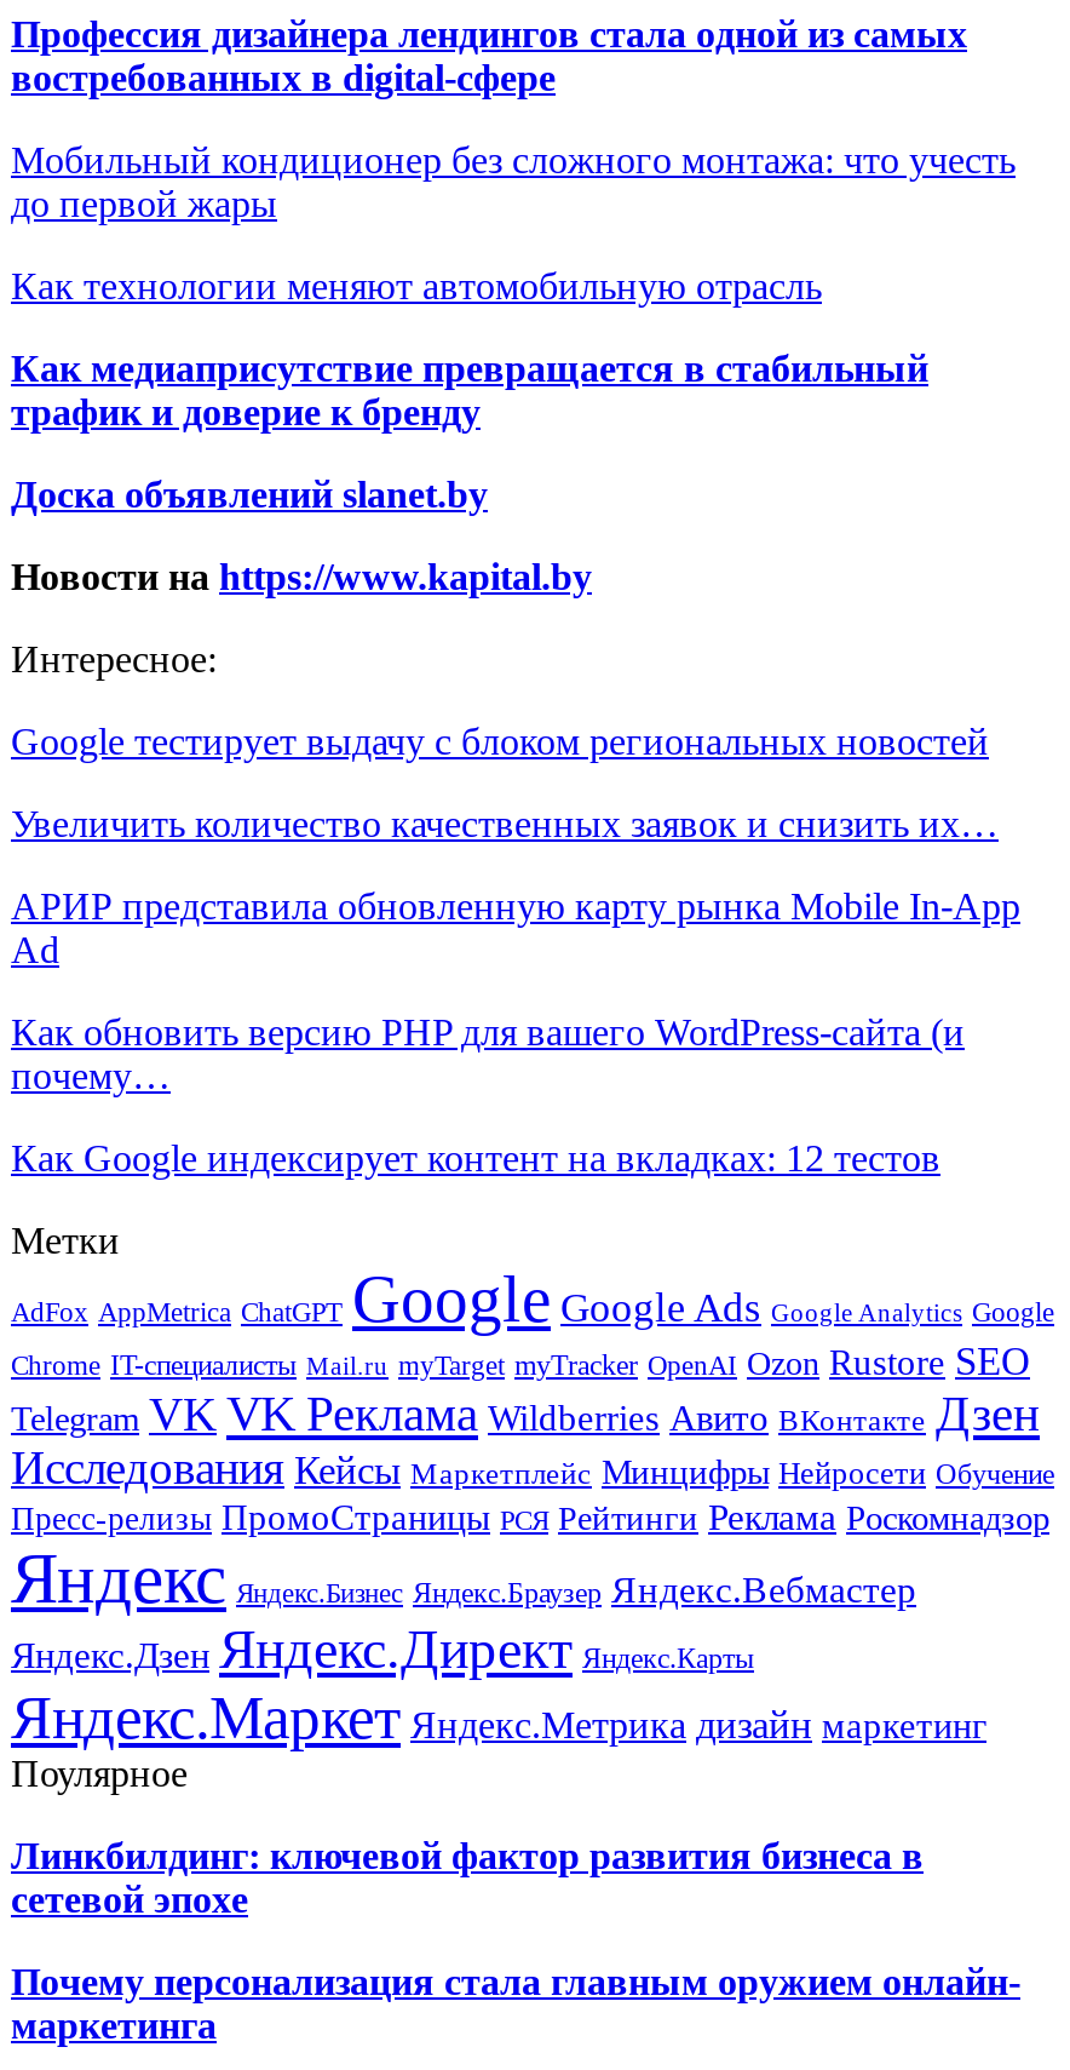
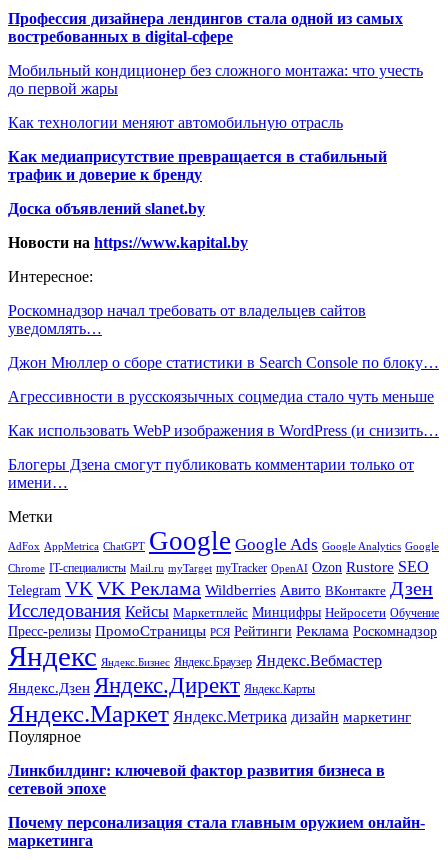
[11,720,989,761] Google тестирует выдачу с блоком региональных новостей -> [8,302,366,337] Роскомнадзор начал требовать от владельцев сайтов | уведомлять…
[11,803,999,844] Увеличить количество качественных заявок и снизить их… -> [8,354,439,371] Джон Мюллер о сборе статистики в Search Console по блоку…
[11,885,1020,970] АРИР представила обновленную карту рынка Mobile In-App | Ad -> [8,388,434,405] Агрессивности в русскоязычных соцмедиа стало чуть меньше
[11,1011,965,1096] Как обновить версию PHP для вашего WordPress-сайта (и | почему… -> [8,422,439,439] Как использовать WebP изображения в WordPress (и снизить…
[11,1137,940,1178] Как Google индексирует контент на вкладках: 12 тестов -> [8,456,414,491] Блогеры Дзена смогут публиковать комментарии только от | имени…

